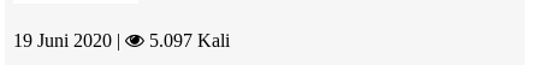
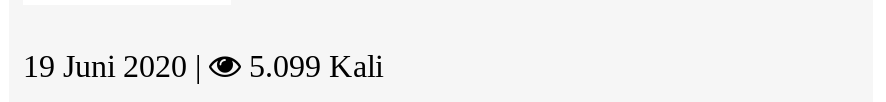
[144,31,230,51] 5.097 Kali -> [241,50,383,84] 5.099 Kali

